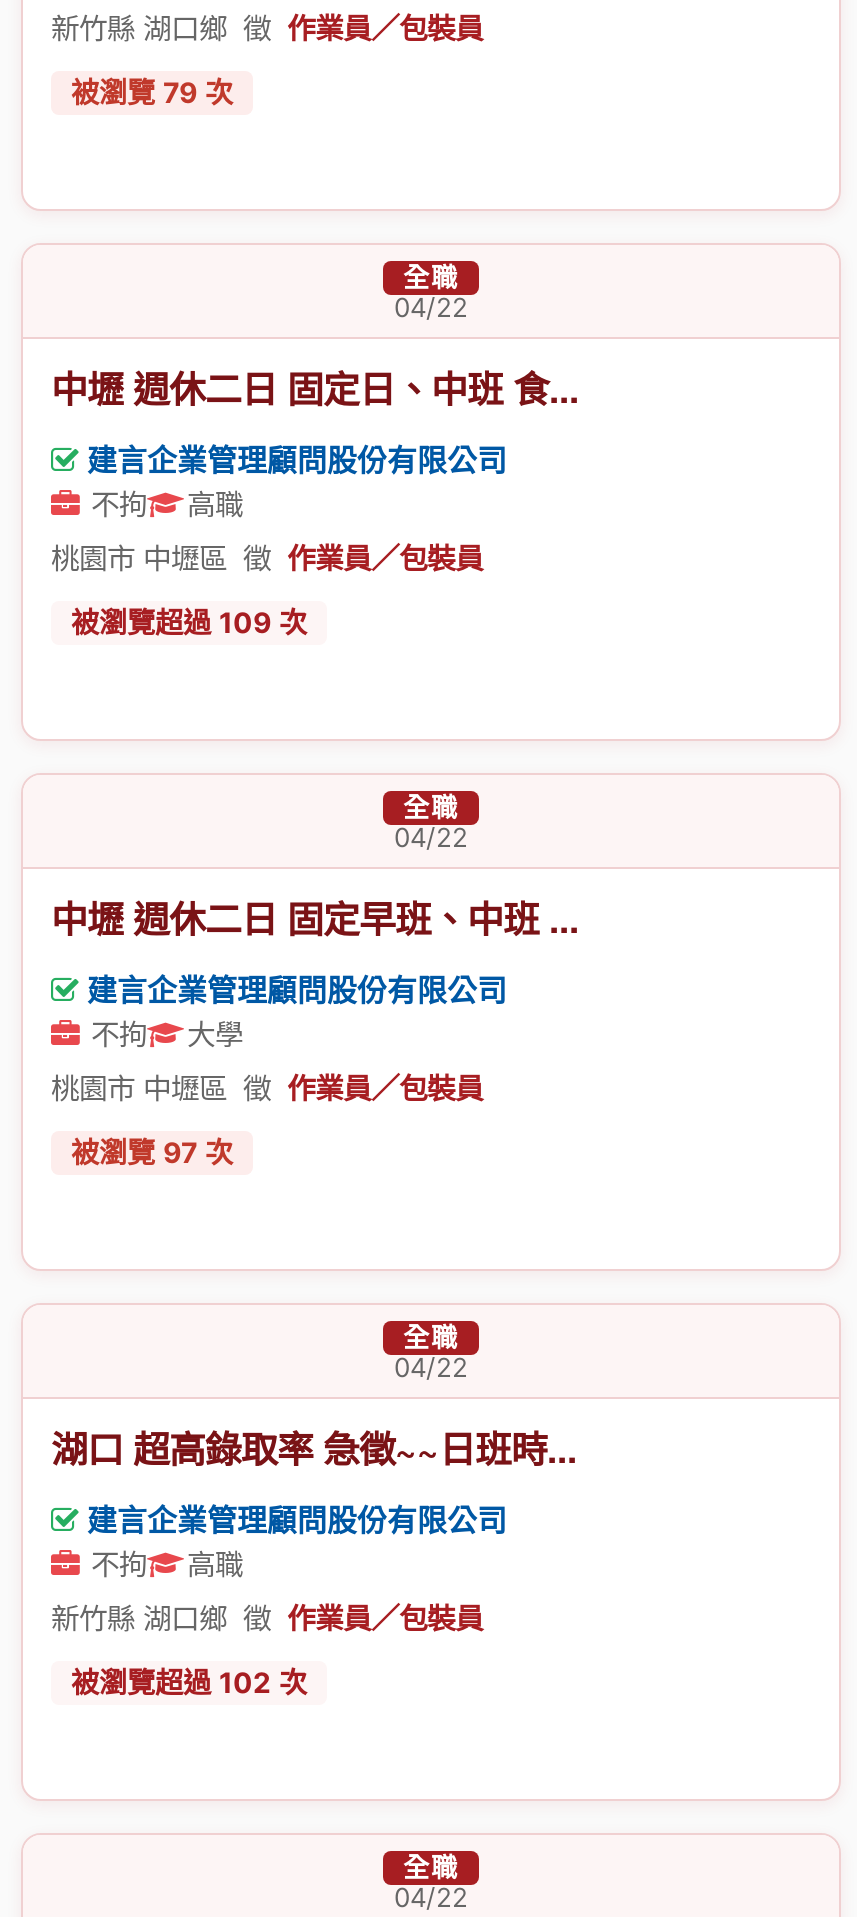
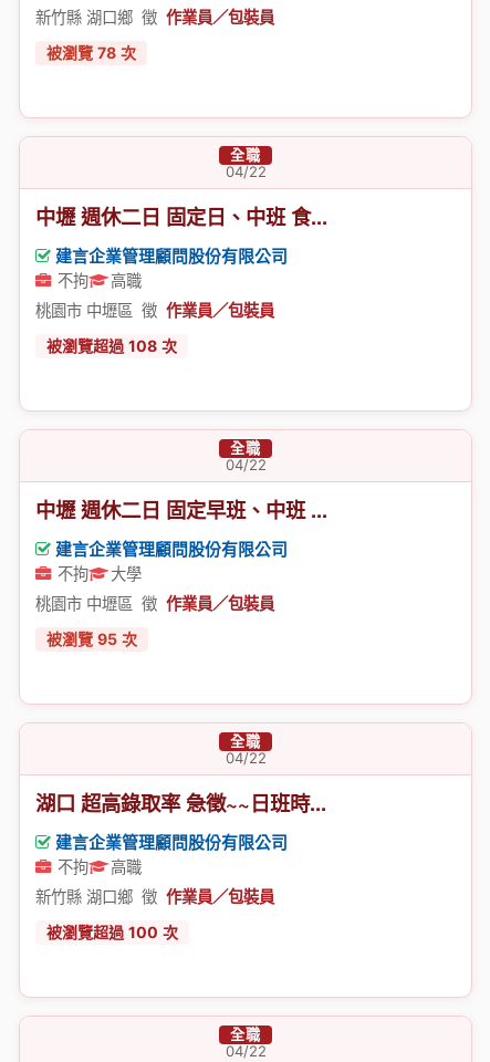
[71,75,233,109] 被瀏覽79次 -> [46,43,136,62] 被瀏覽78次
[71,605,307,639] 被瀏覽超過109次 -> [46,336,177,355] 被瀏覽超過108次
[71,1135,233,1169] 被瀏覽97次 -> [46,629,137,648] 被瀏覽95次
[71,1665,307,1699] 被瀏覽超過102次 -> [46,923,178,941] 被瀏覽超過100次

